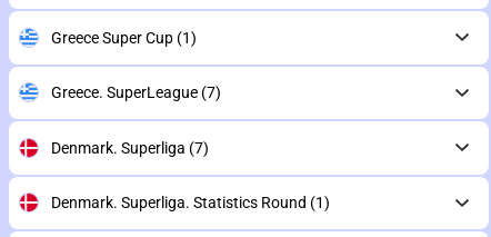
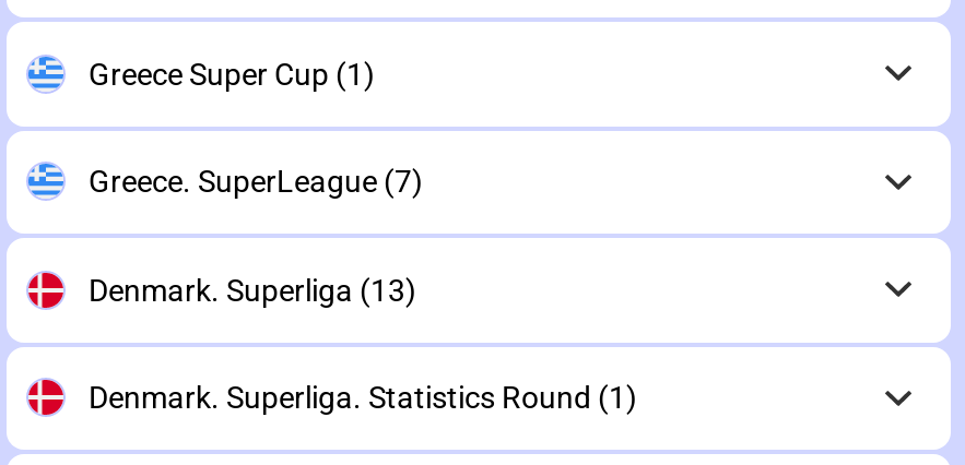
[51,139,208,157] Denmark. Superliga (7) -> [89,272,416,307] Denmark. Superliga (13)

